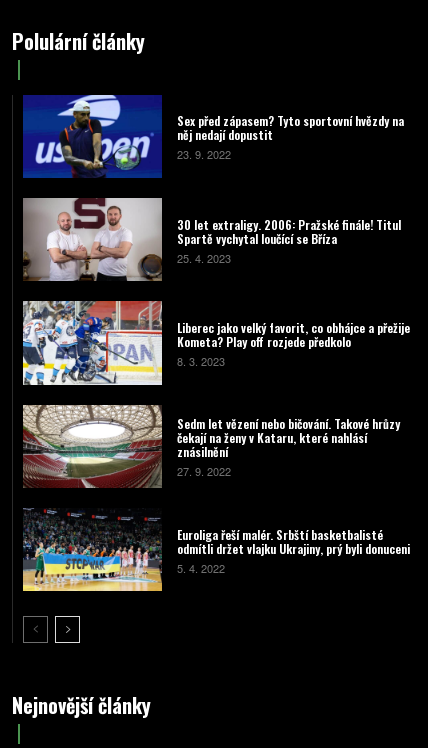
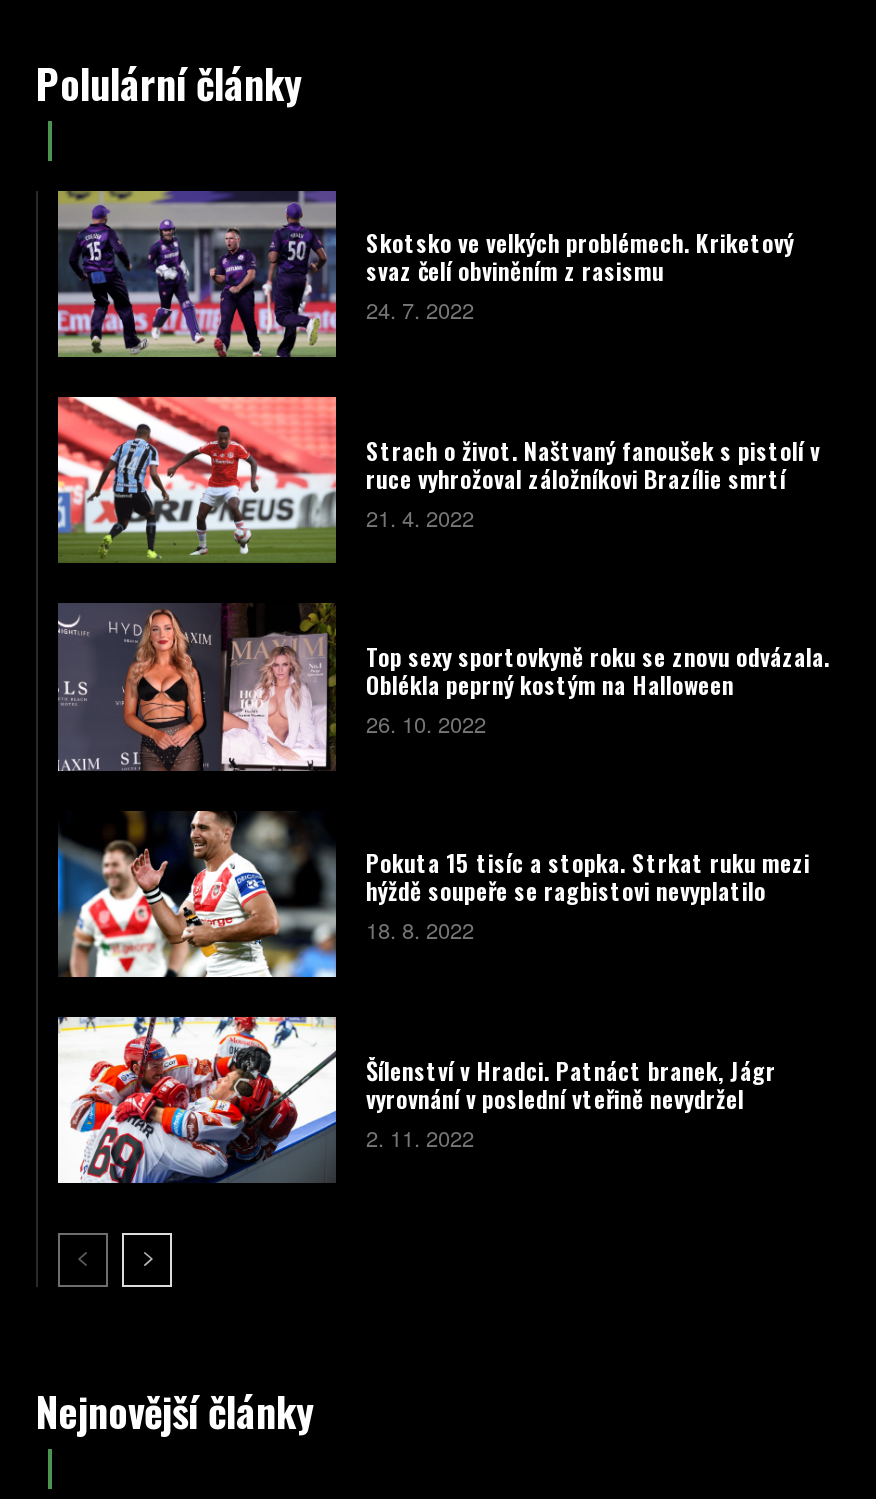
[22,94,404,179] [image] | Sex před zápasem? Tyto sportovní hvězdy na | něj nedají dopustit | 23. 9. 2022 -> [56,189,794,359] [image] | Skotsko ve velkých problémech. Kriketový | svaz čelí obviněním z rasismu | 24. 7. 2022
[22,197,401,282] [image] | 30 let extraligy. 2006: Pražské finále! Titul | Spartě vychytal loučící se Bříza | 25. 4. 2023 -> [56,395,820,563] [image] | Strach o život. Naštvaný fanoušek s pistolí v | ruce vyhrožoval záložníkovi Brazílie smrtí | 21. 4. 2022
[22,300,410,386] [image] | Liberec jako velký favorit, co obhájce a přežije | Kometa? Play off rozjede předkolo | 8. 3. 2023 -> [58,603,830,771] [image] | Top sexy sportovkyně roku se znovu odvázala. | Oblékla peprný kostým na Halloween | 26. 10. 2022
[22,404,400,488] [image] | Sedm let vězení nebo bičování. Takové hrůzy | čekají na ženy v Kataru, které nahlásí | znásilnění | 27. 9. 2022 -> [56,811,810,979] [image] | Pokuta 15 tisíc a stopka. Strkat ruku mezi | hýždě soupeře se ragbistovi nevyplatilo | 18. 8. 2022
[22,508,410,592] [image] | Euroliga řeší malér. Srbští basketbalisté | odmítli držet vlajku Ukrajiny, prý byli donuceni | 5. 4. 2022 -> [56,1015,776,1185] [image] | Šílenství v Hradci. Patnáct branek, Jágr | vyrovnání v poslední vteřině nevydržel | 2. 11. 2022

